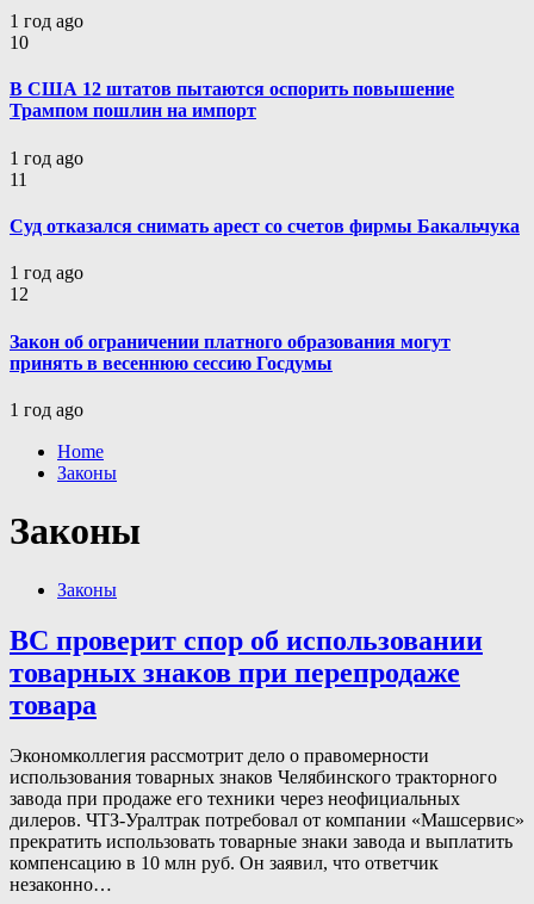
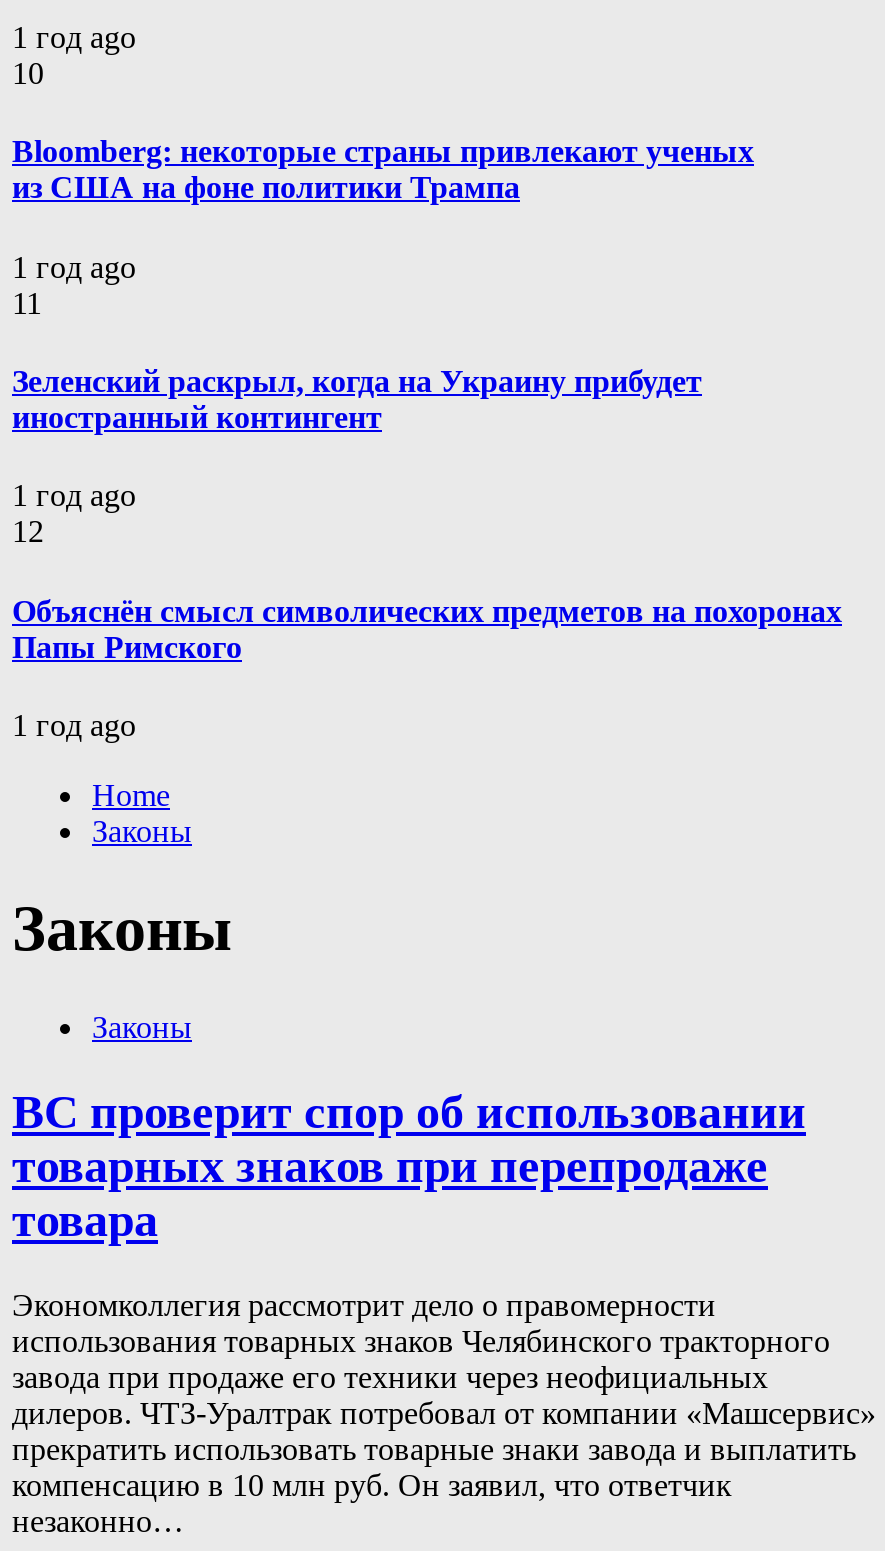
[10,79,454,121] В США 12 штатов пытаются оспорить повышение | Трампом пошлин на импорт -> [12,135,754,205] Bloomberg: некоторые страны привлекают ученых | из США на фоне политики Трампа
[10,216,520,236] Суд отказался снимать арест со счетов фирмы Бакальчука -> [12,364,702,434] Зеленский раскрыл, когда на Украину прибудет | иностранный контингент
[10,331,451,373] Закон об ограничении платного образования могут | принять в весеннюю сессию Госдумы -> [12,593,842,663] Объяснён смысл символических предметов на похоронах | Папы Римского

